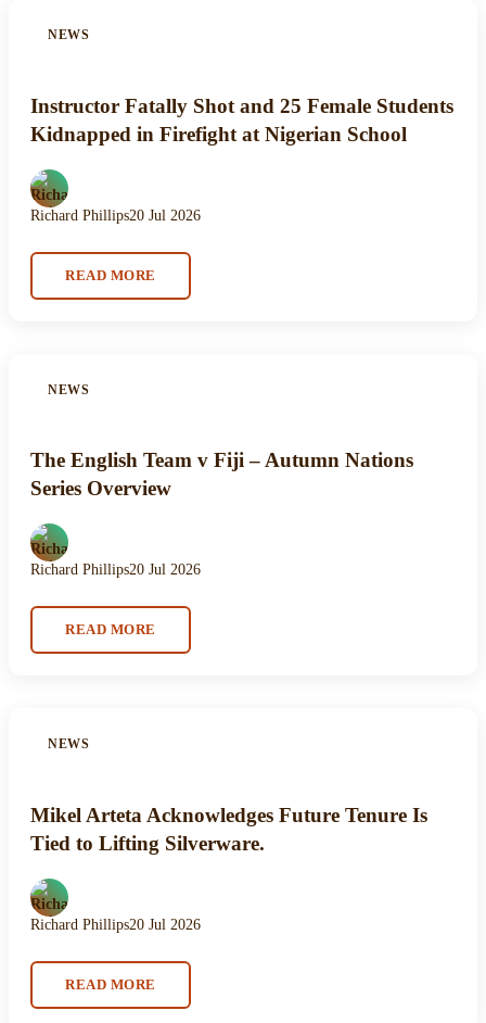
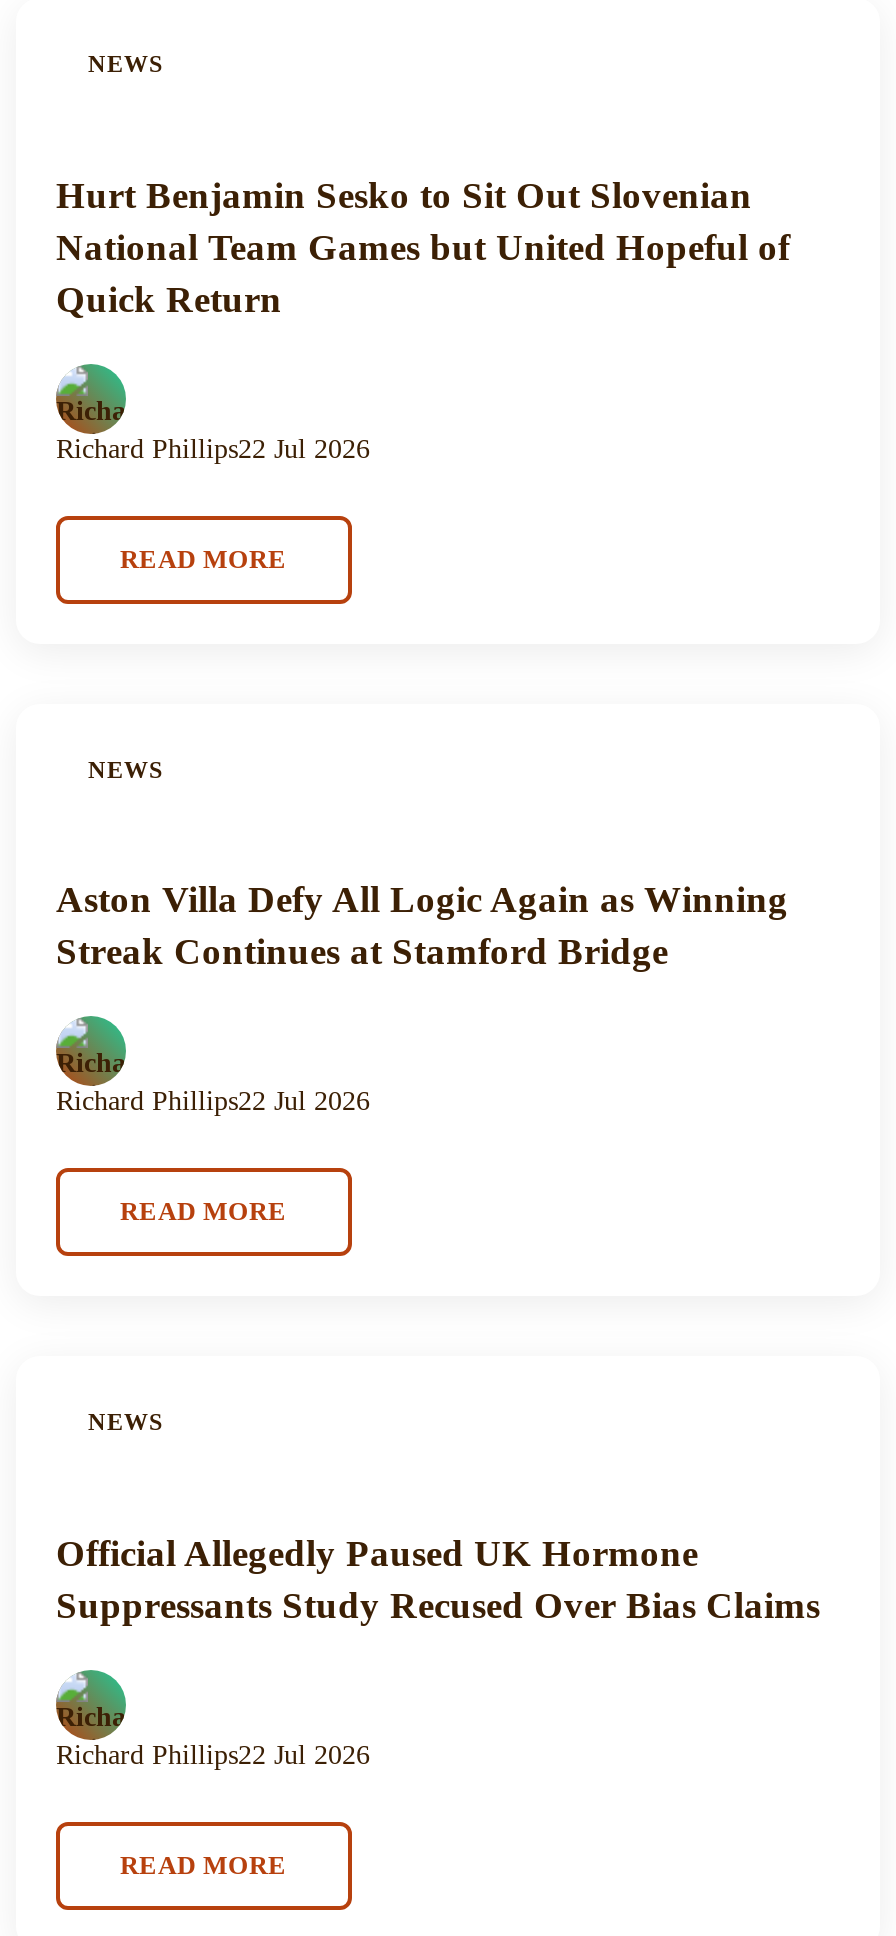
[30,94,453,146] Instructor Fatally Shot and 25 Female Students | Kidnapped in Firefight at Nigerian School -> [56,174,790,320] Hurt Benjamin Sesko to Sit Out Slovenian | National Team Games but United Hopeful of | Quick Return
[30,207,201,223] Richard Phillips20 Jul 2026 -> [56,433,370,463] Richard Phillips22 Jul 2026
[30,449,413,500] The English Team v Fiji – Autumn Nations | Series Overview -> [56,879,788,973] Aston Villa Defy All Logic Again as Winning | Streak Continues at Stamford Bridge
[30,562,201,578] Richard Phillips20 Jul 2026 -> [56,1086,370,1116] Richard Phillips22 Jul 2026
[30,803,427,854] Mikel Arteta Acknowledges Future Tenure Is | Tied to Lifting Silverware. -> [56,1532,820,1626] Official Allegedly Paused UK Hormone | Suppressants Study Recused Over Bias Claims
[30,916,201,932] Richard Phillips20 Jul 2026 -> [56,1739,370,1769] Richard Phillips22 Jul 2026

